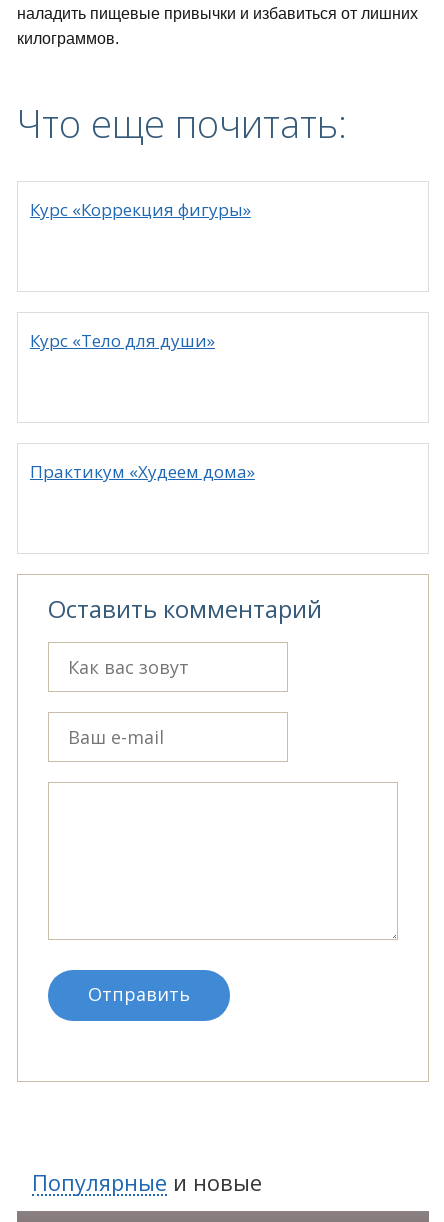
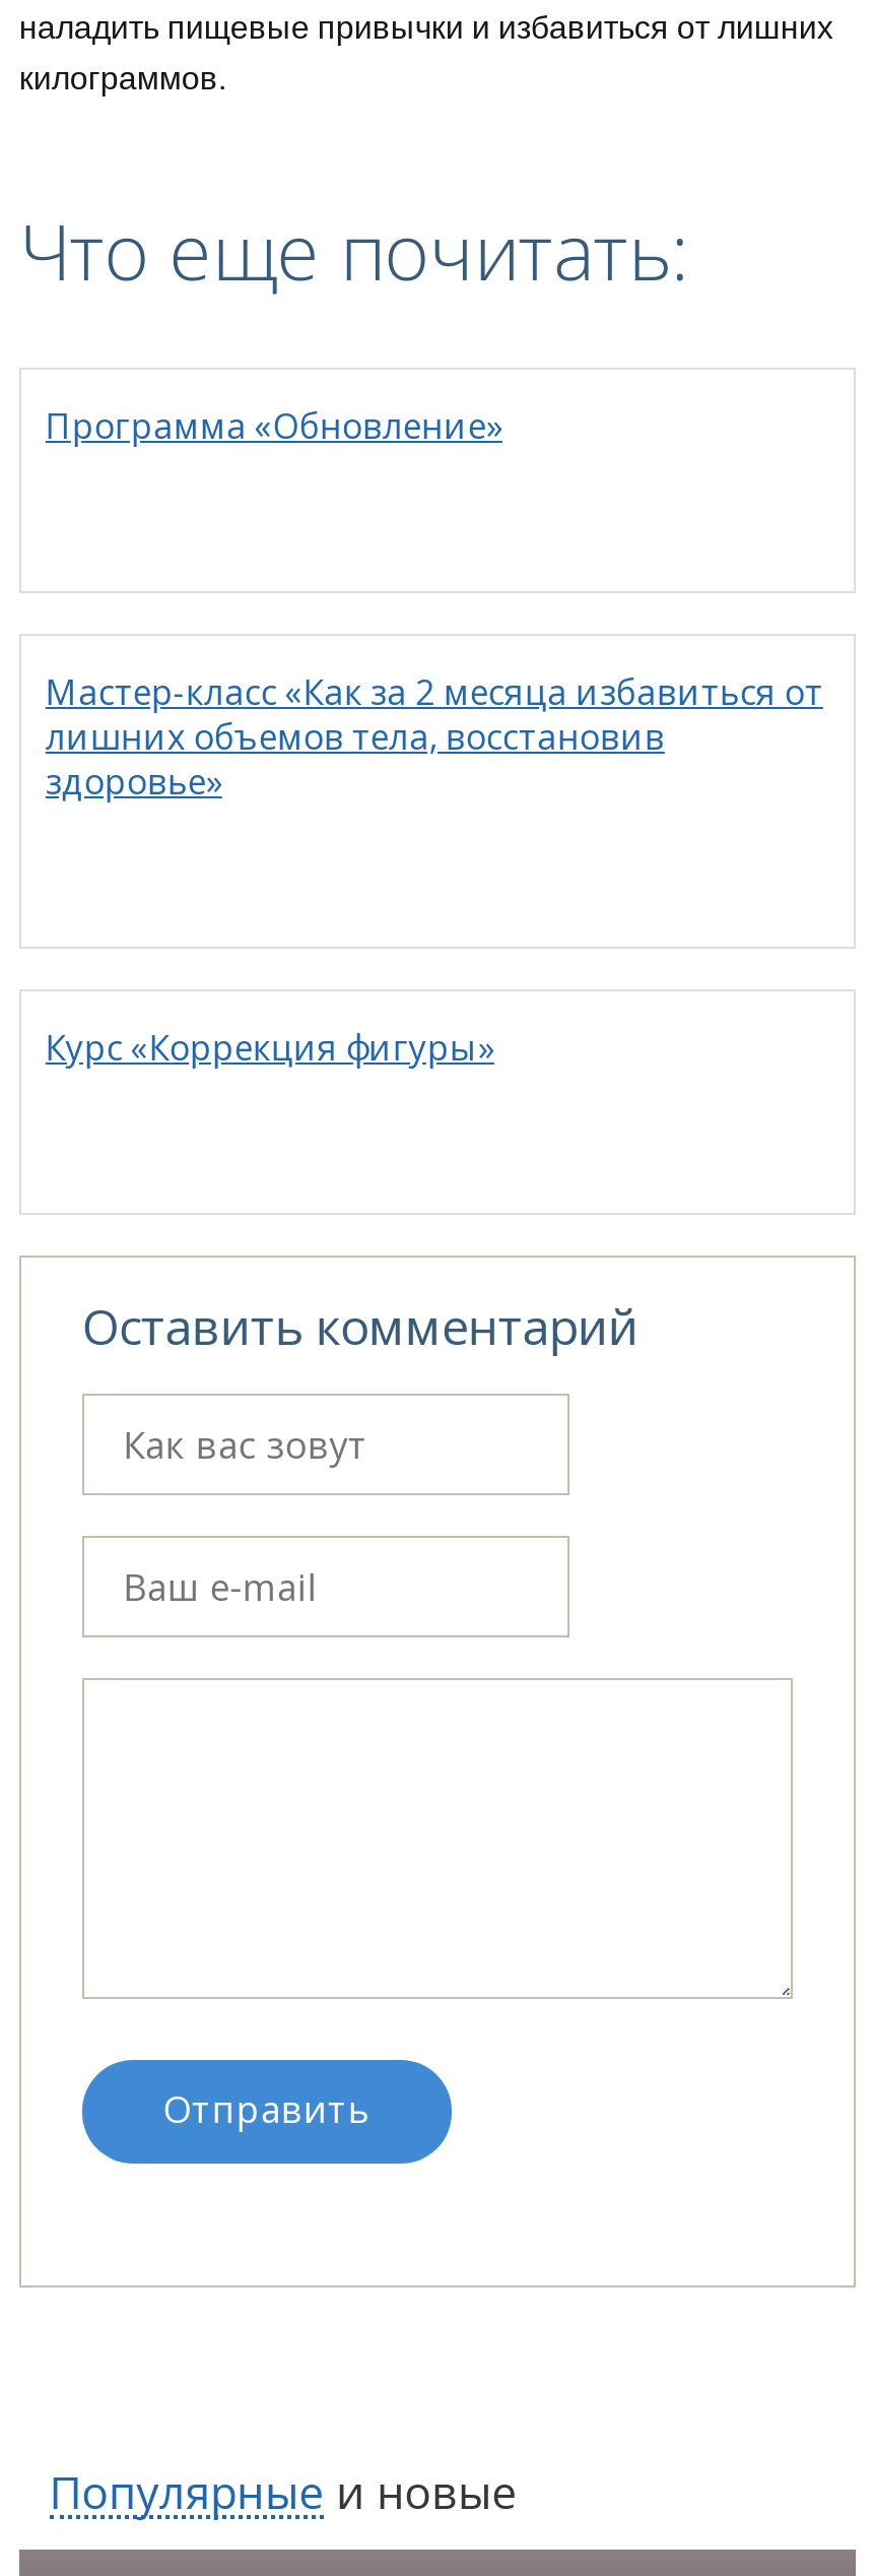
none -> [45,402,502,449] Программа «Обновление»
none -> [45,668,823,804] Мастер-класс «Как за 2 месяца избавиться от | лишних объемов тела, восстановив | здоровье»
moved [30,198,251,221] -> [45,1024,494,1071]: Курс «Коррекция фигуры»
[30,329,215,352] Курс «Тело для души» -> none
[30,460,255,483] Практикум «Худеем дома» -> none

